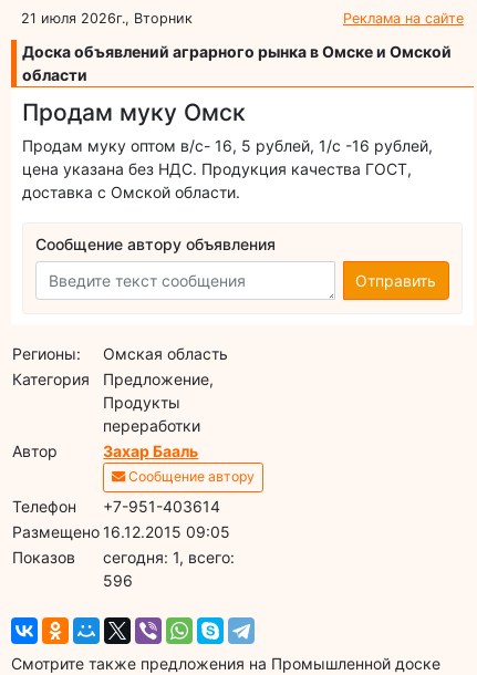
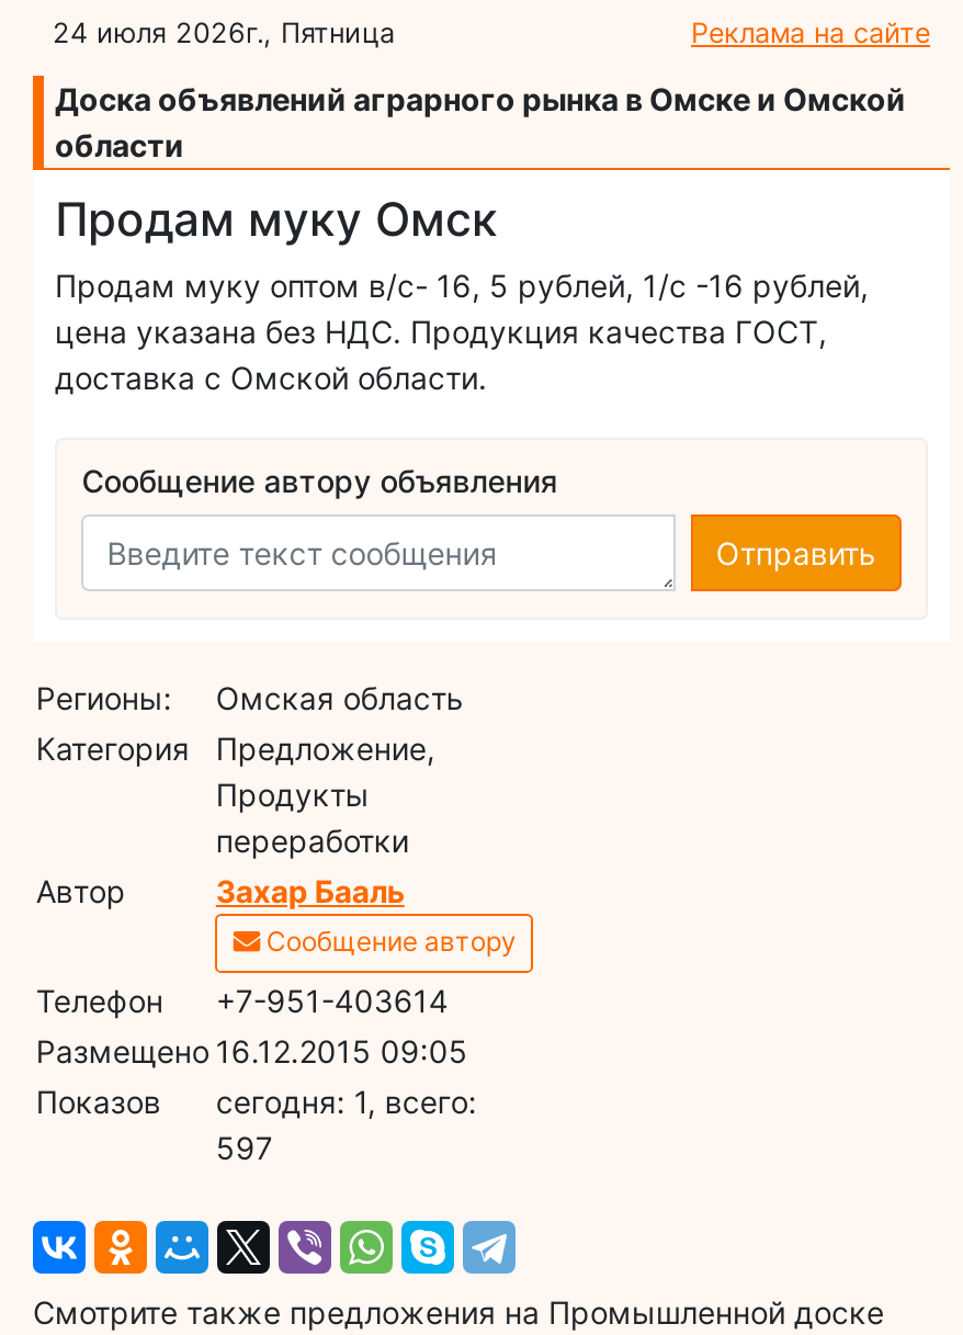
[21,10,193,26] 21 июля 2026г., Вторник -> [53,16,395,49] 24 июля 2026г., Пятница
[103,571,133,589] 596 -> [216,1128,273,1165] 597

